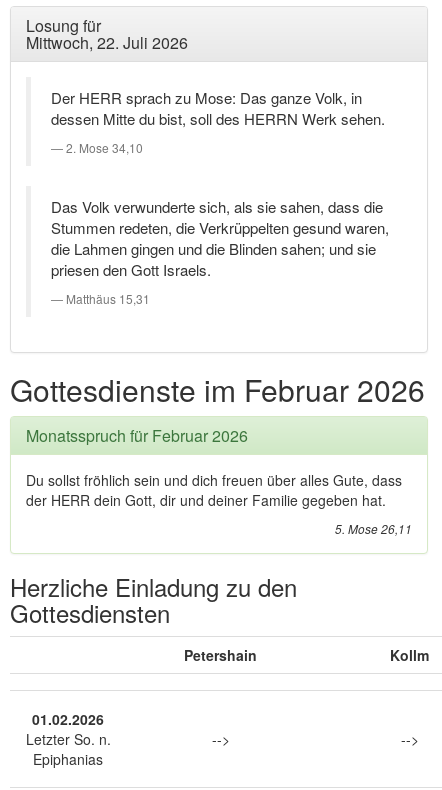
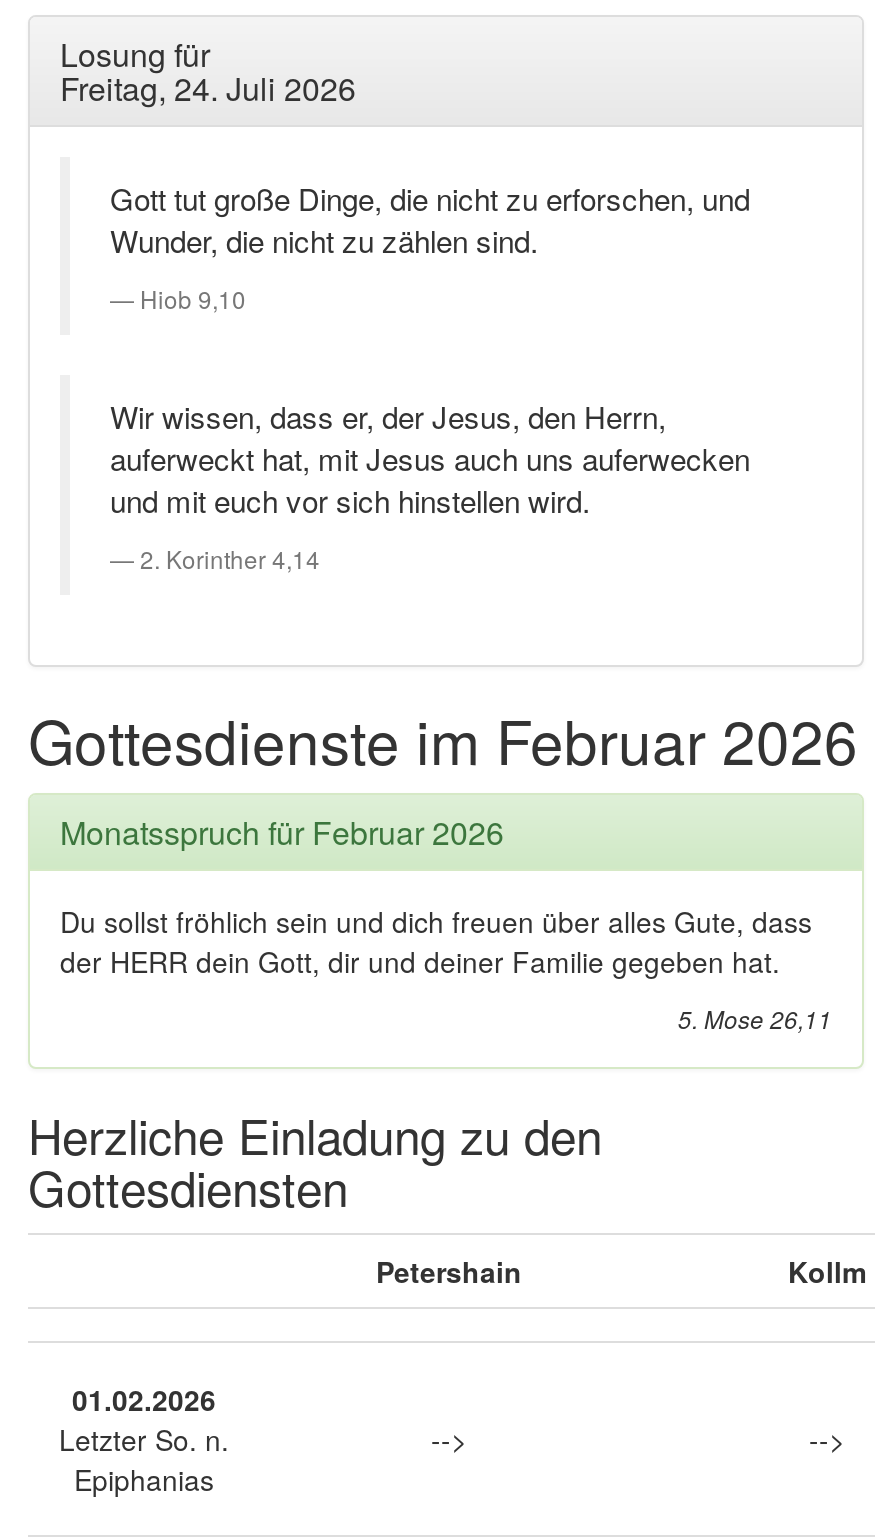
[26,31,188,54] Mittwoch, 22. Juli 2026 -> [60,65,356,111] Freitag, 24. Juli 2026
[51,87,385,129] Der HERR sprach zu Mose: Das ganze Volk, in | dessen Mitte du bist, soll des HERRN Werk sehen. -> [110,177,750,261] Gott tut große Dinge, die nicht zu erforschen, und | Wunder, die nicht zu zählen sind.
[66,139,143,156] 2. Mose 34,10 -> [140,281,246,315] Hiob 9,10
[51,196,389,280] Das Volk verwunderte sich, als sie sahen, dass die | Stummen redeten, die Verkrüppelten gesund waren, | die Lahmen gingen und die Blinden sahen; und sie | priesen den Gott Israels. -> [110,395,750,521] Wir wissen, dass er, der Jesus, den Herrn, | auferweckt hat, mit Jesus auch uns auferwecken | und mit euch vor sich hinstellen wird.
[66,290,150,307] Matthäus 15,31 -> [140,541,320,575] 2. Korinther 4,14

